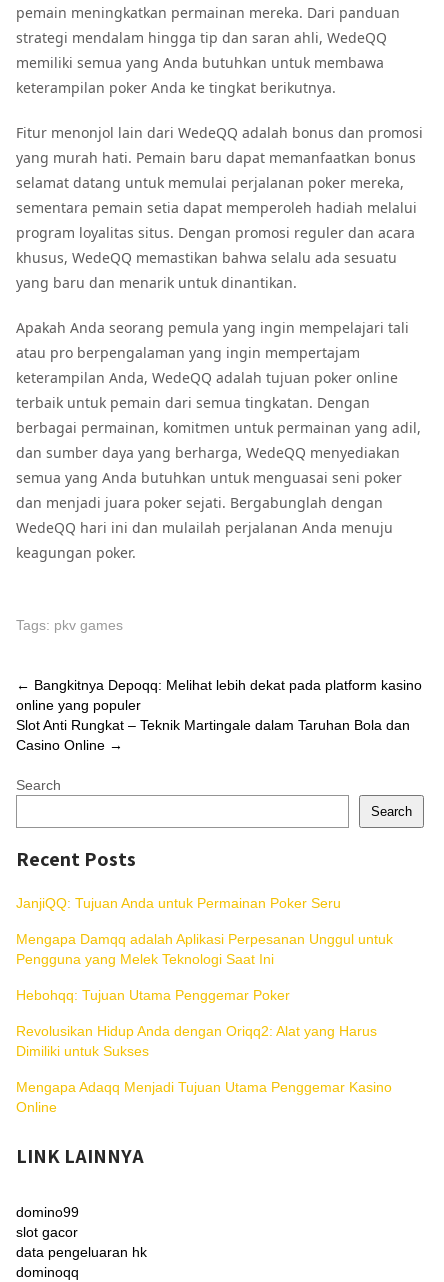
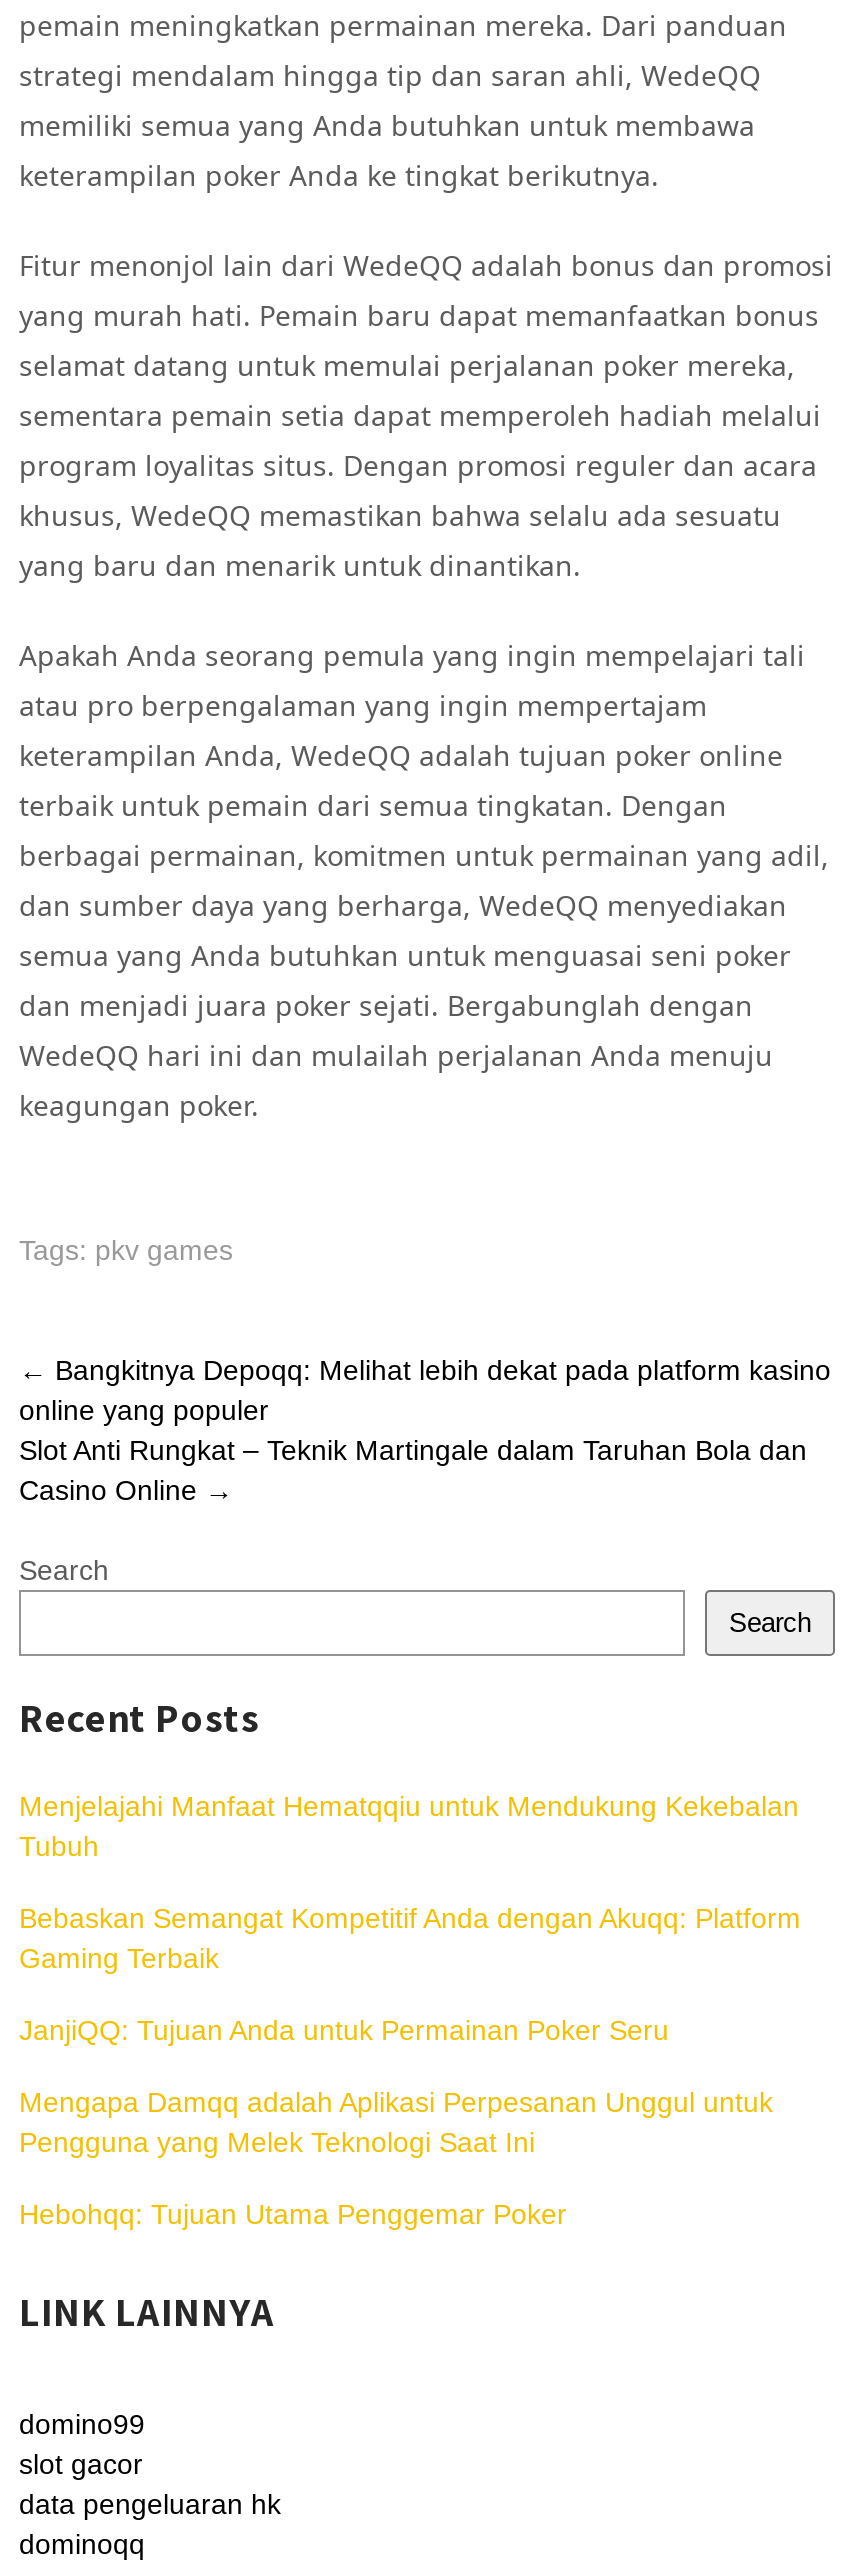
none -> [19,1790,801,1974] Menjelajahi Manfaat Hematqqiu untuk Mendukung Kekebalan | Tubuh | Bebaskan Semangat Kompetitif Anda dengan Akuqq: Platform | Gaming Terbaik
moved [16,895,393,1003] -> [19,2014,773,2230]: JanjiQQ: Tujuan Anda untuk Permainan Poker Seru | Mengapa Damqq adalah Aplikasi Perpesanan Unggul untuk | Pengguna yang Melek Teknologi Saat Ini | Hebohqq: Tujuan Utama Penggemar Poker
[16,1023,392,1115] Revolusikan Hidup Anda dengan Oriqq2: Alat yang Harus | Dimiliki untuk Sukses | Mengapa Adaqq Menjadi Tujuan Utama Penggemar Kasino | Online -> none

